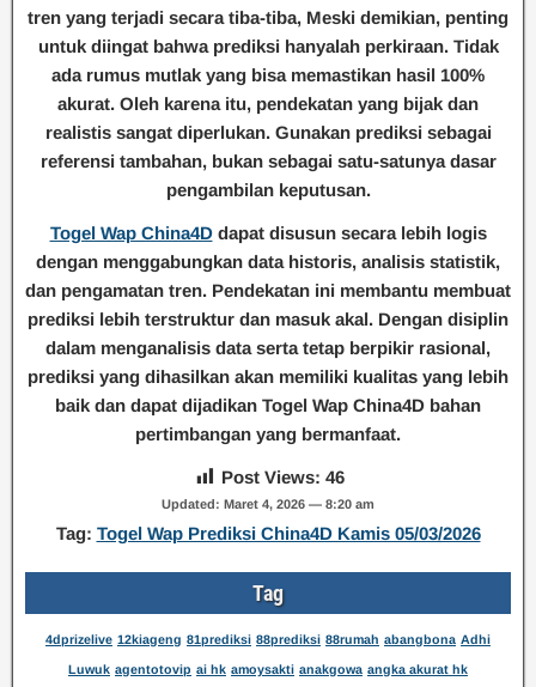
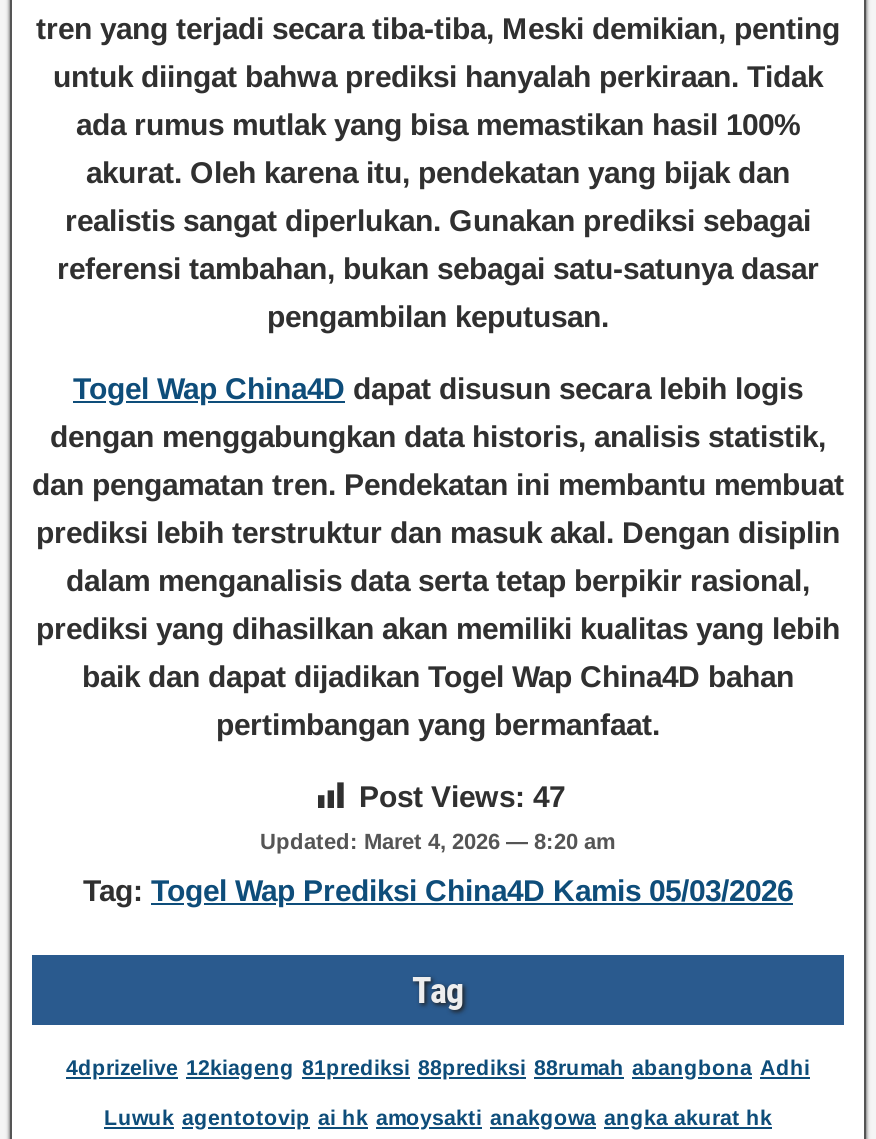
[221,467,344,487] Post Views: 46 -> [359,779,565,813] Post Views: 47

